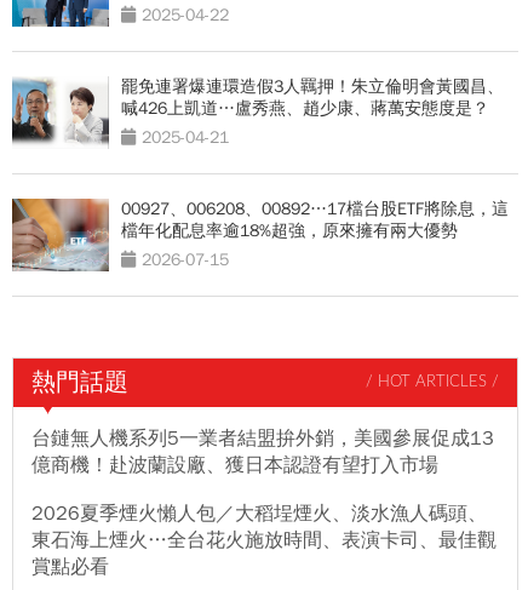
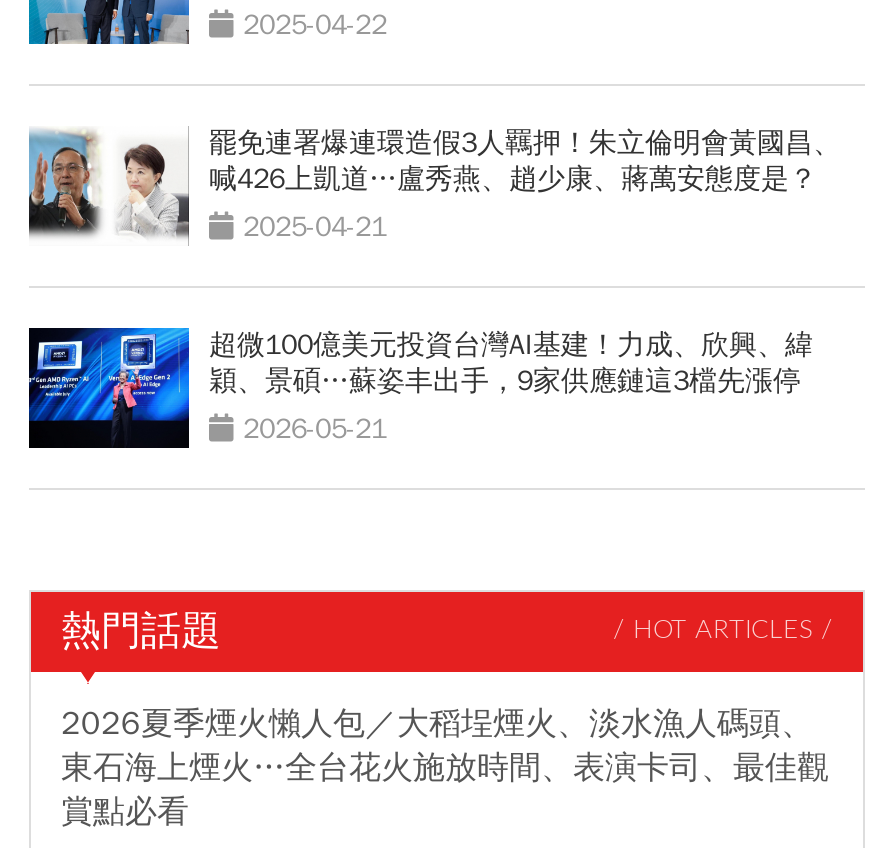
[11,197,509,273] [image] | 00927、006208、00892…17檔台股ETF將除息，這 | 檔年化配息率逾18%超強，原來擁有兩大優勢 | 2026-07-15 -> [27,326,813,450] [image] | 超微100億美元投資台灣AI基建！力成、欣興、緯 | 穎、景碩…蘇姿丰出手，9家供應鏈這3檔先漲停 | 2026-05-21
[31,426,494,477] 台鏈無人機系列5一業者結盟拚外銷，美國參展促成13 | 億商機！赴波蘭設廠、獲日本認證有望打入市場 -> none

